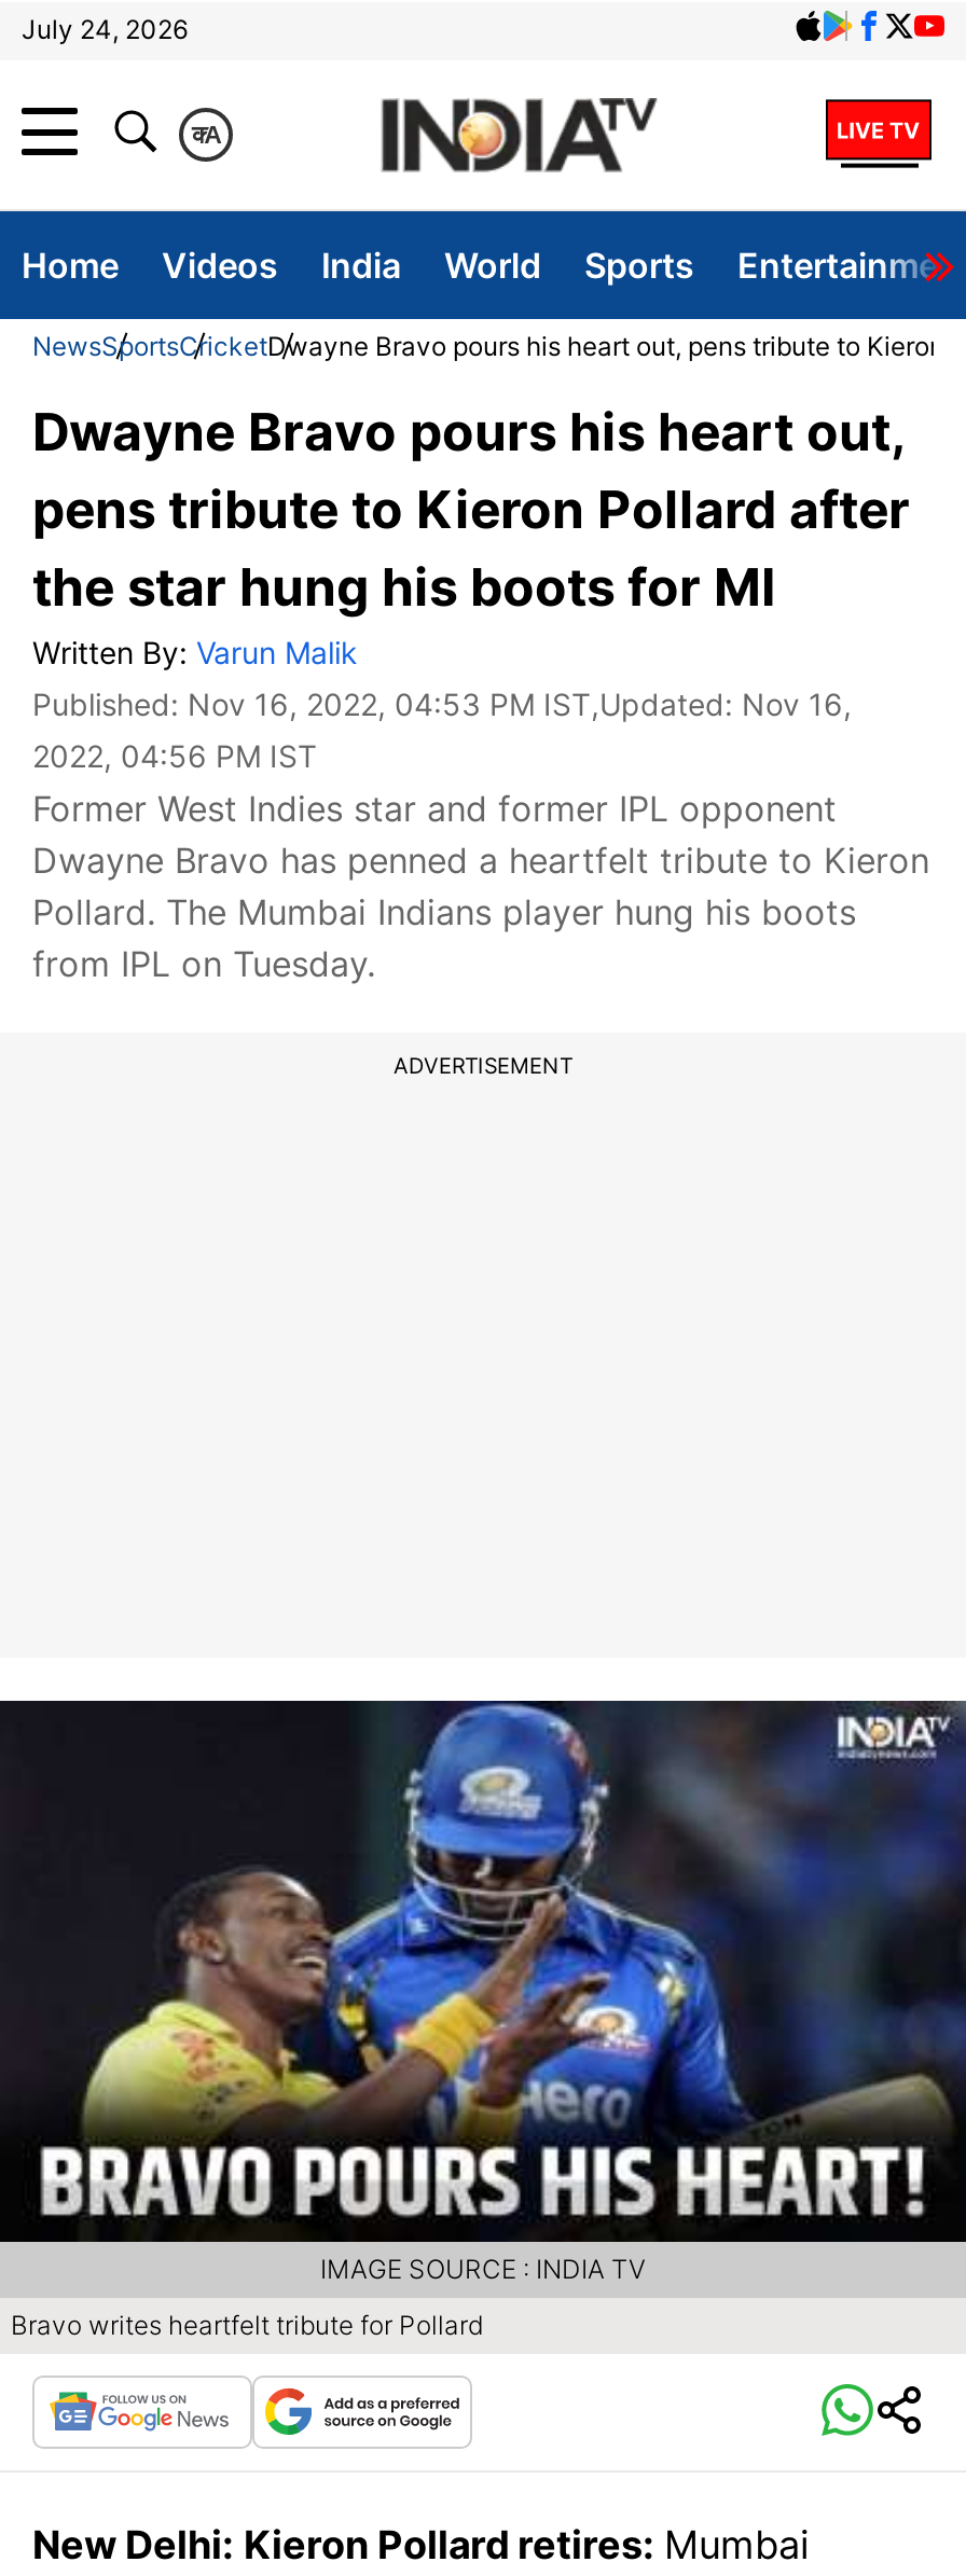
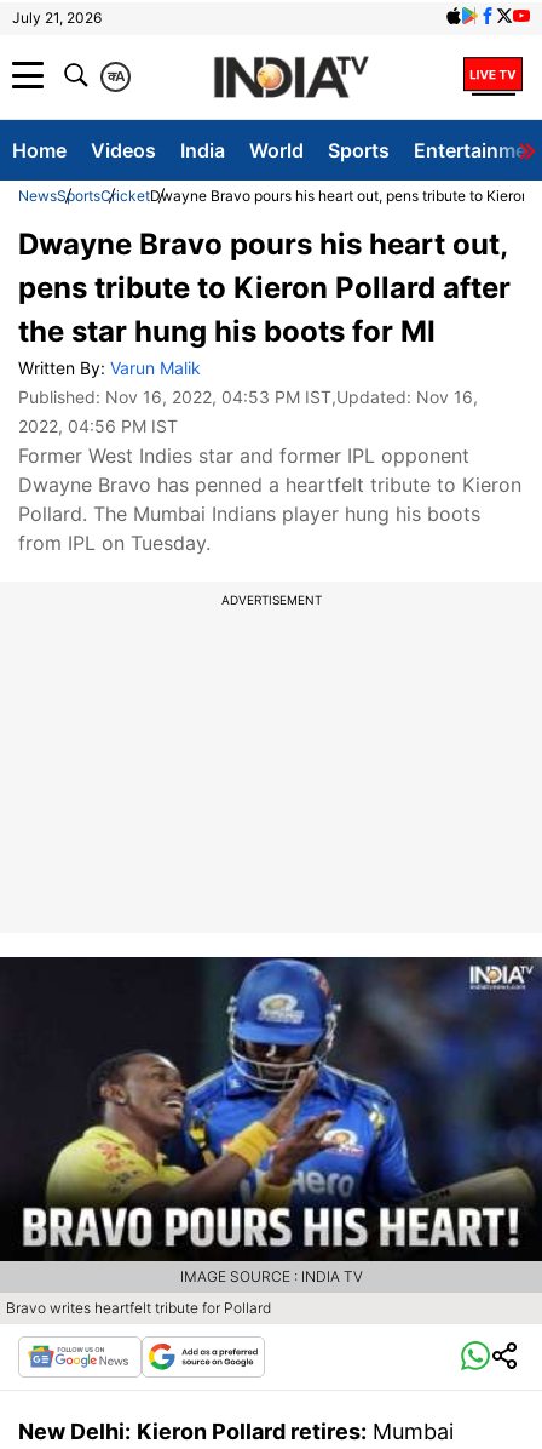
[22,13,188,45] July 24, 2026 -> [12,8,102,27] July 21, 2026

